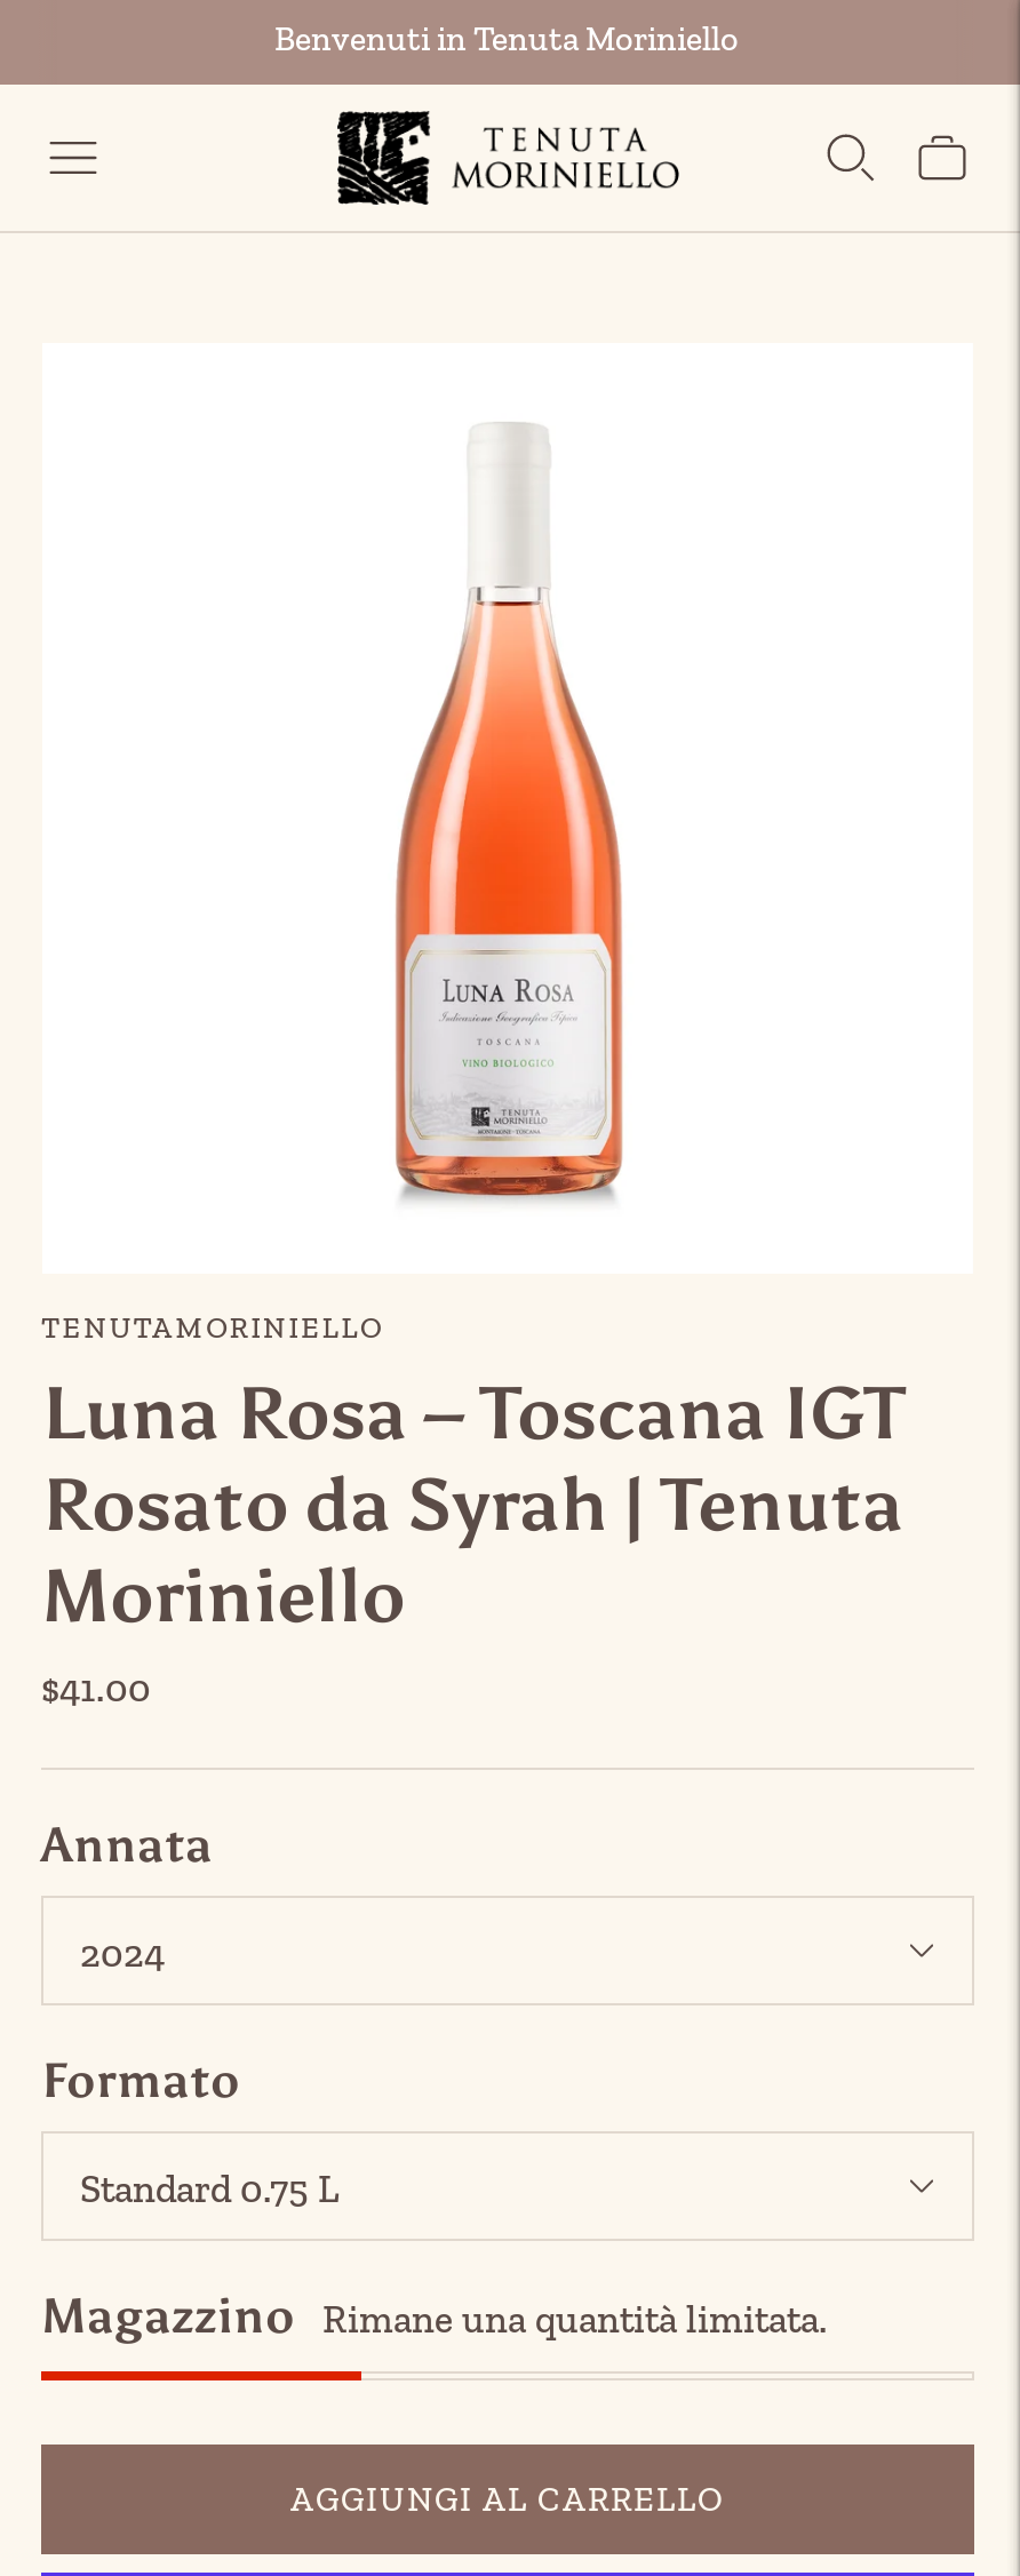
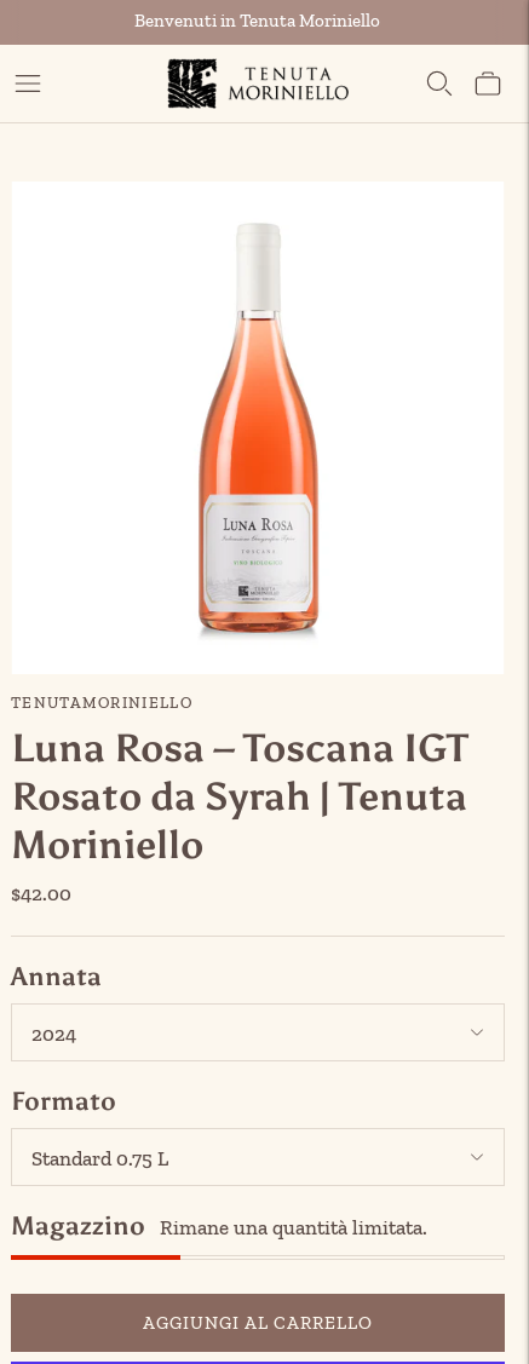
[41,1665,151,1710] $41.00 -> [11,881,71,905] $42.00

